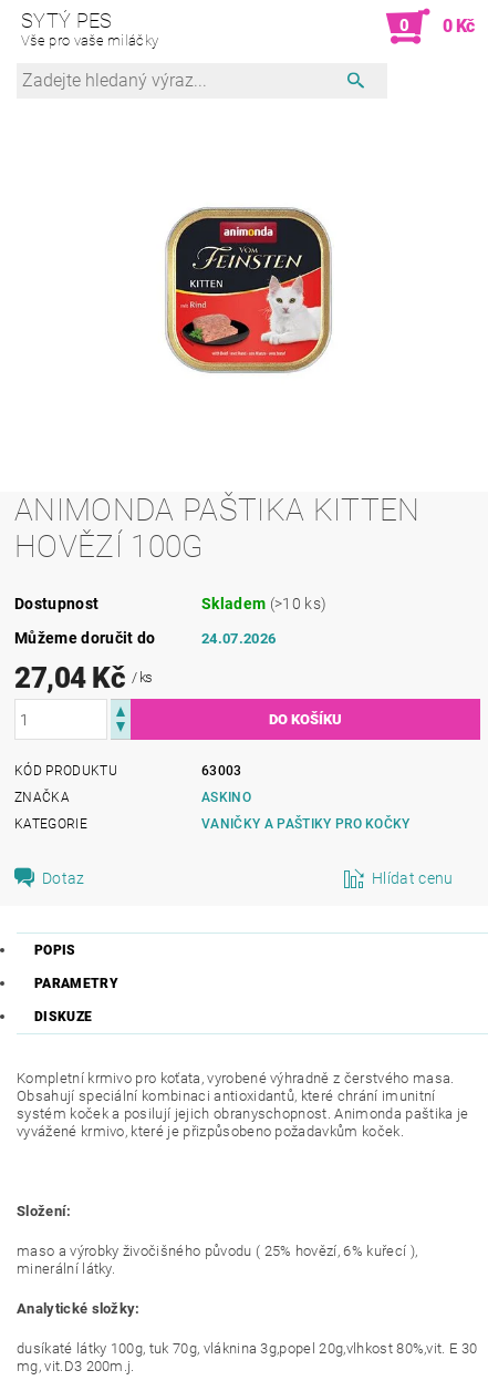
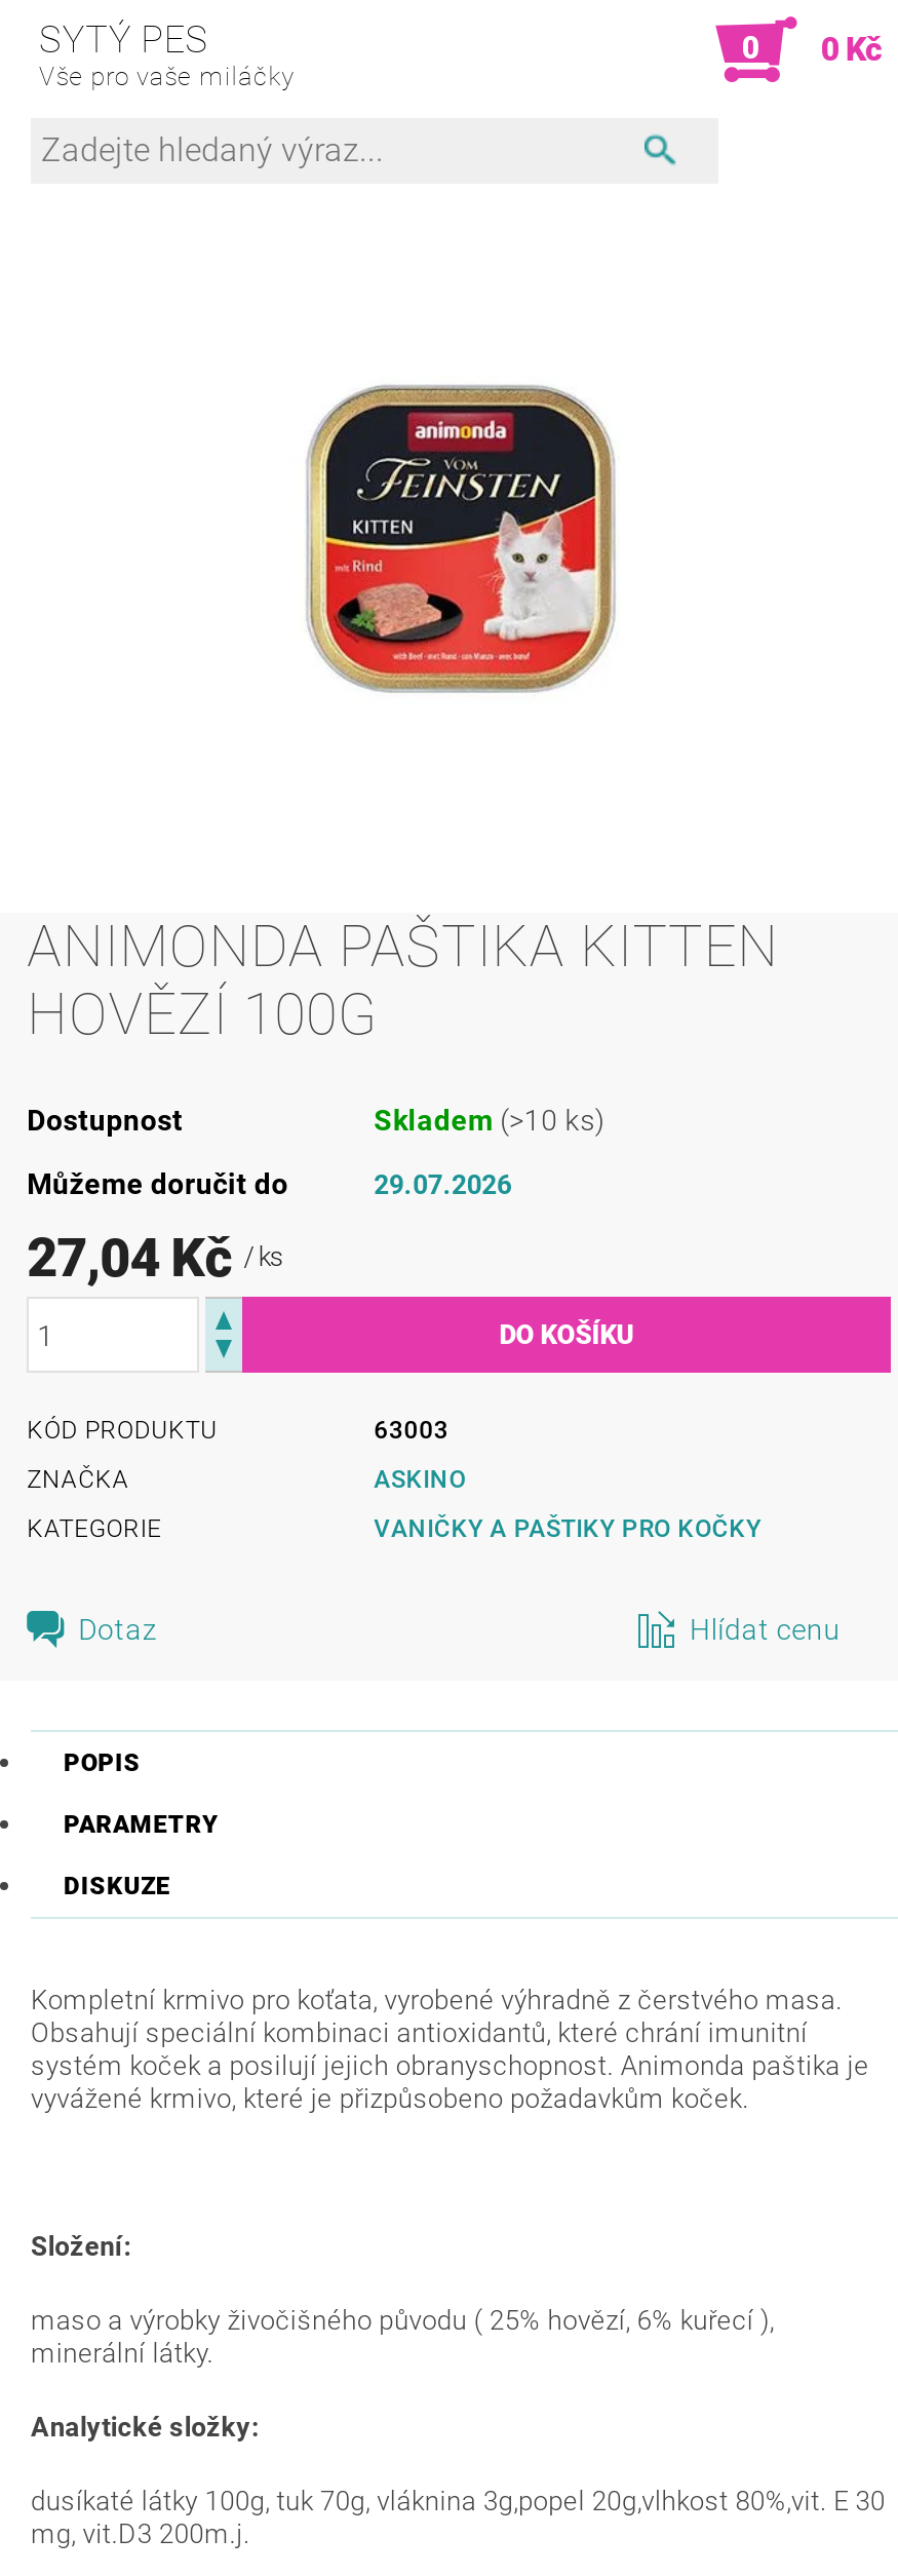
[202,630,276,647] 24.07.2026 -> [374,1169,512,1200] 29.07.2026

